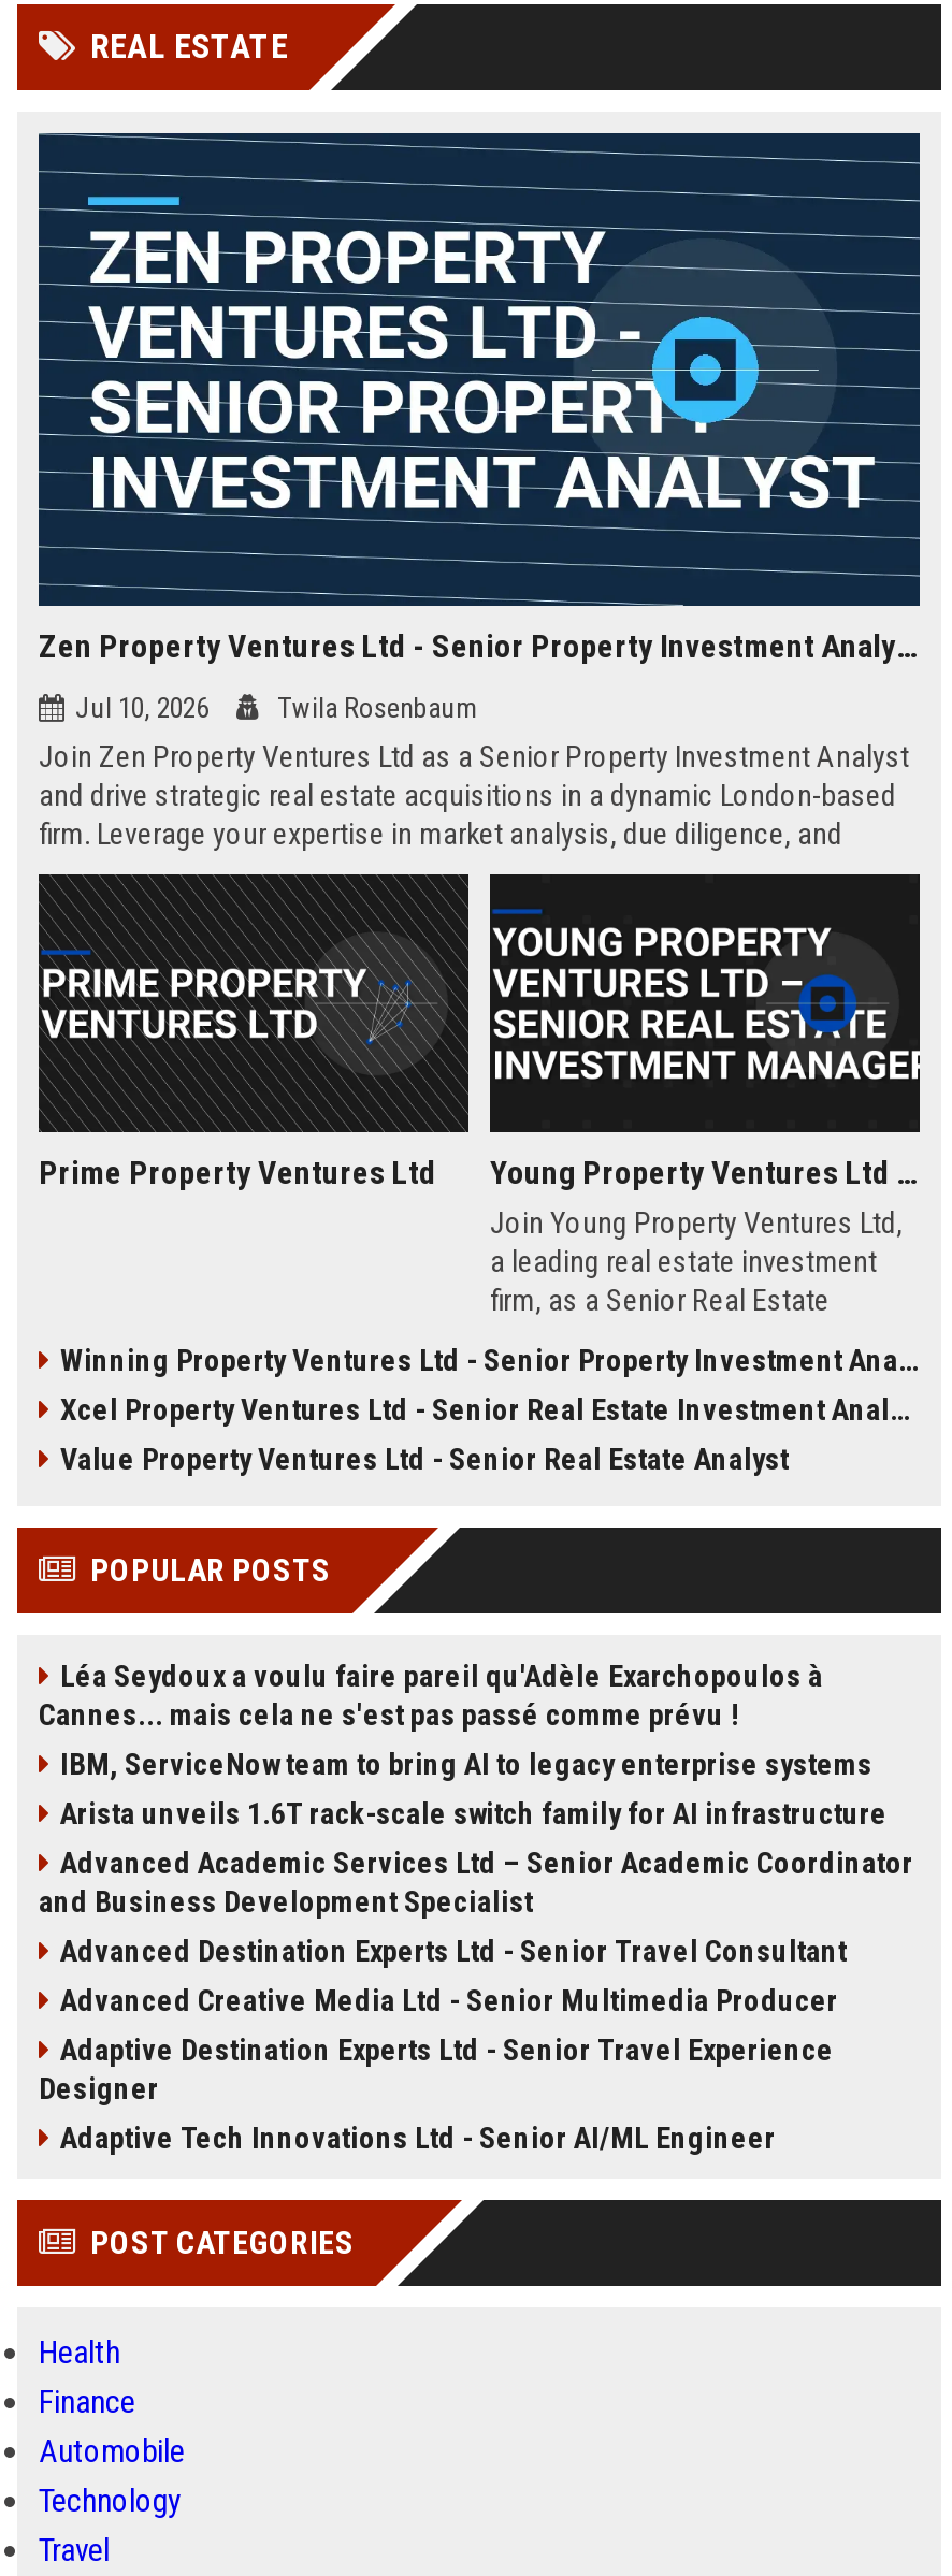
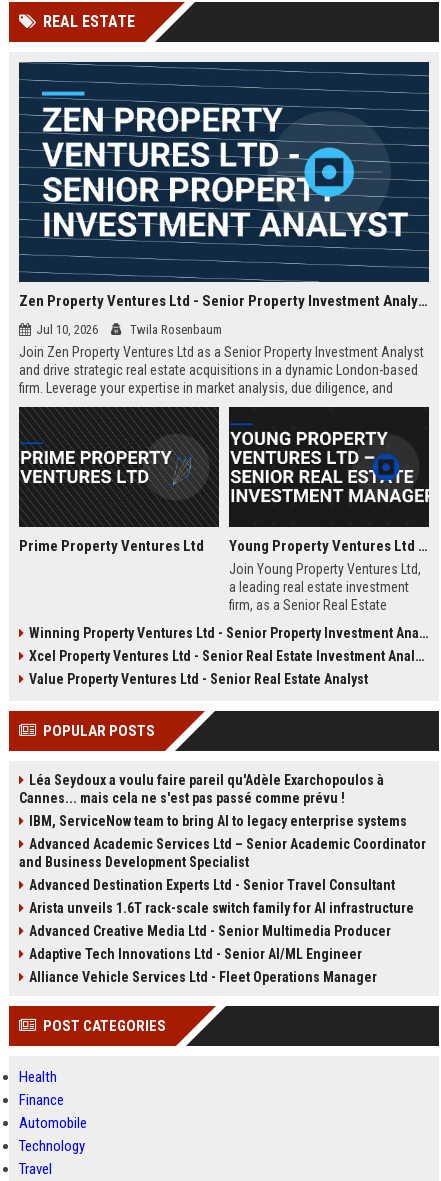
moved [60,1796,888,1830] -> [29,900,414,916]: Arista unveils 1.6T rack-scale switch family for AI infrastructure
[39,2032,834,2105] Adaptive Destination Experts Ltd - Senior Travel Experience | Designer -> none
moved [60,2121,776,2155] -> [29,946,362,962]: Adaptive Tech Innovations Ltd - Senior AI/ML Engineer
none -> [29,969,377,985] Alliance Vehicle Services Ltd - Fleet Operations Manager

